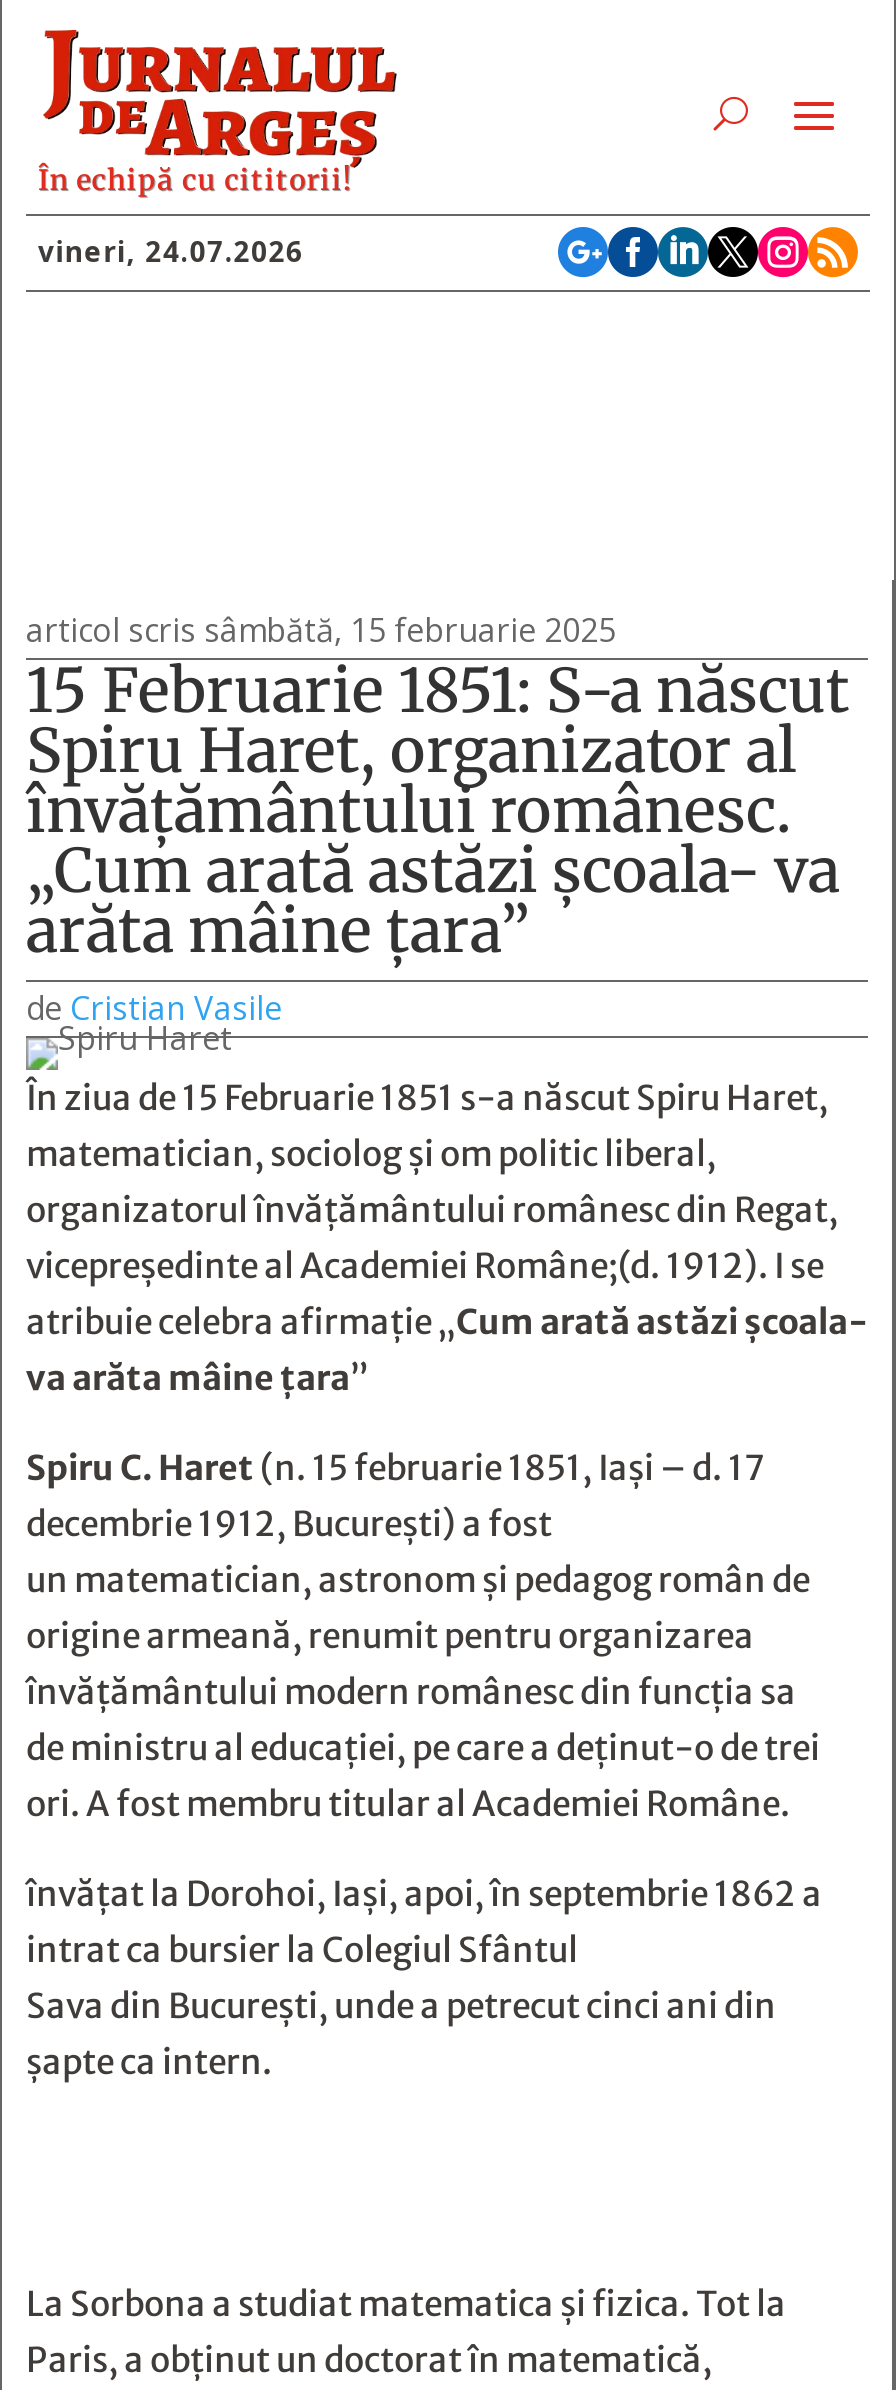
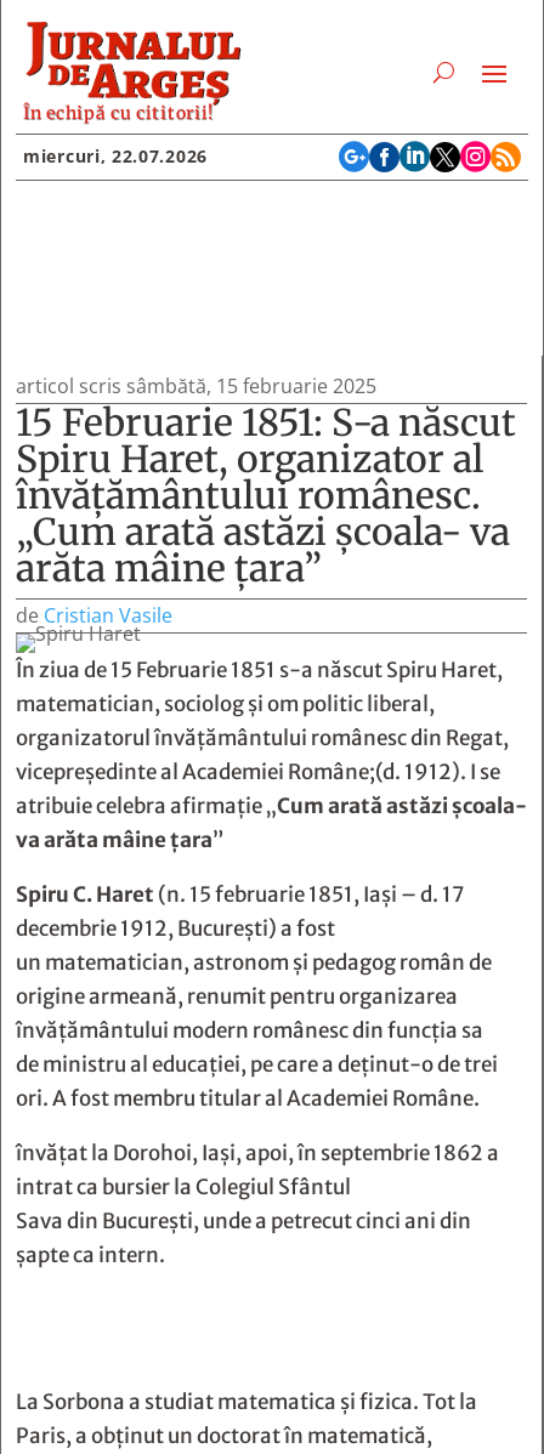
[38,233,303,271] vineri, 24.07.2026 -> [23,145,208,168] miercuri, 22.07.2026

